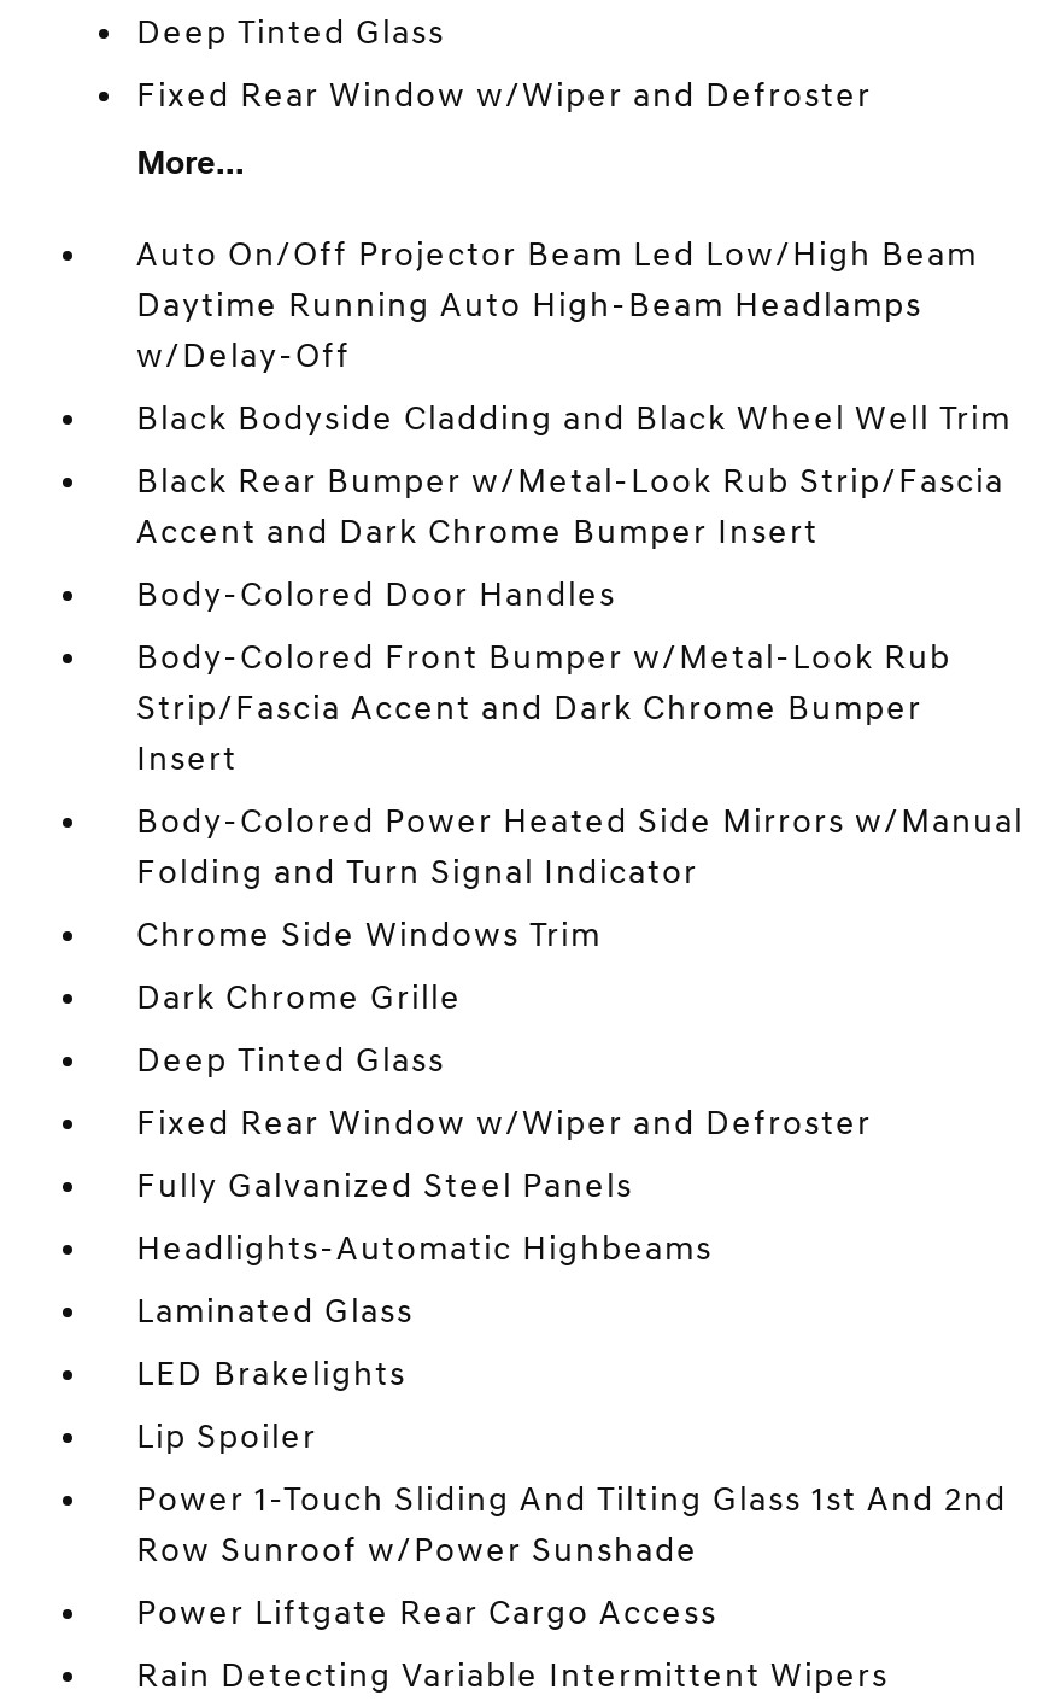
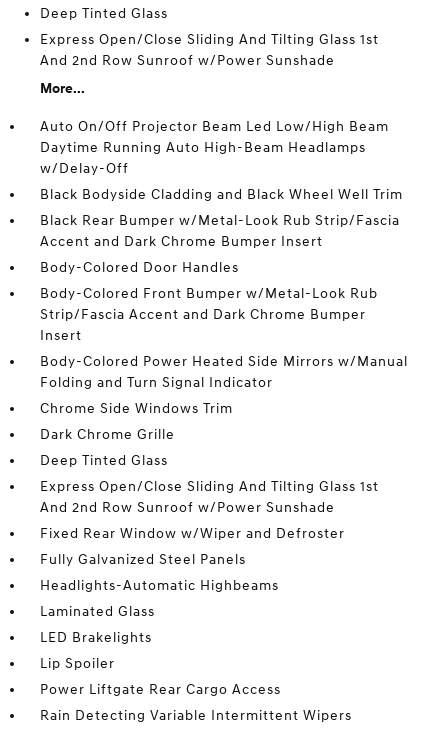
[136,75,872,116] Fixed Rear Window w/Wiper and Defroster -> [40,31,379,69] Express Open/Close Sliding And Tilting Glass 1st | And 2nd Row Sunroof w/Power Sunshade
none -> [40,478,379,516] Express Open/Close Sliding And Tilting Glass 1st | And 2nd Row Sunroof w/Power Sunshade
moved [136,1103,872,1457] -> [40,525,345,672]: Fixed Rear Window w/Wiper and Defroster | Fully Galvanized Steel Panels | Headlights-Automatic Highbeams | Laminated Glass | LED Brakelights | Lip Spoiler
[136,1479,1007,1571] Power 1-Touch Sliding And Tilting Glass 1st And 2nd | Row Sunroof w/Power Sunshade -> none

